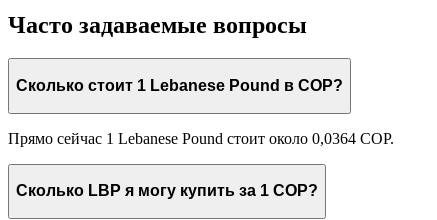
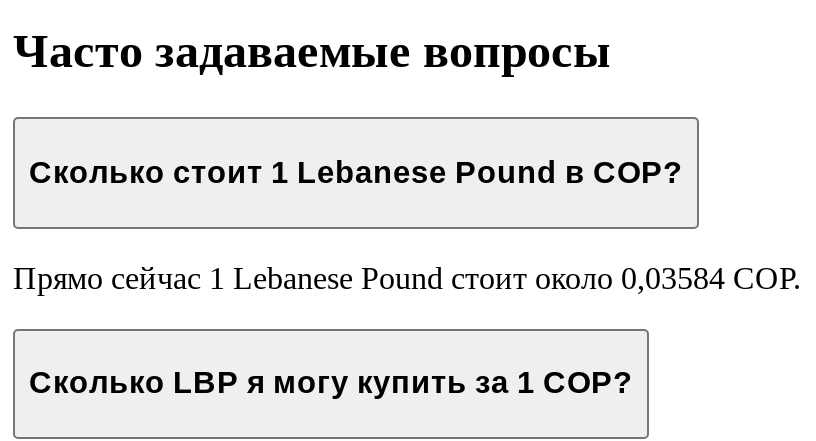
[8,130,394,147] Прямо сейчас 1 Lebanese Pound стоит около 0,0364 COP. -> [13,260,801,294] Прямо сейчас 1 Lebanese Pound стоит около 0,03584 COP.

